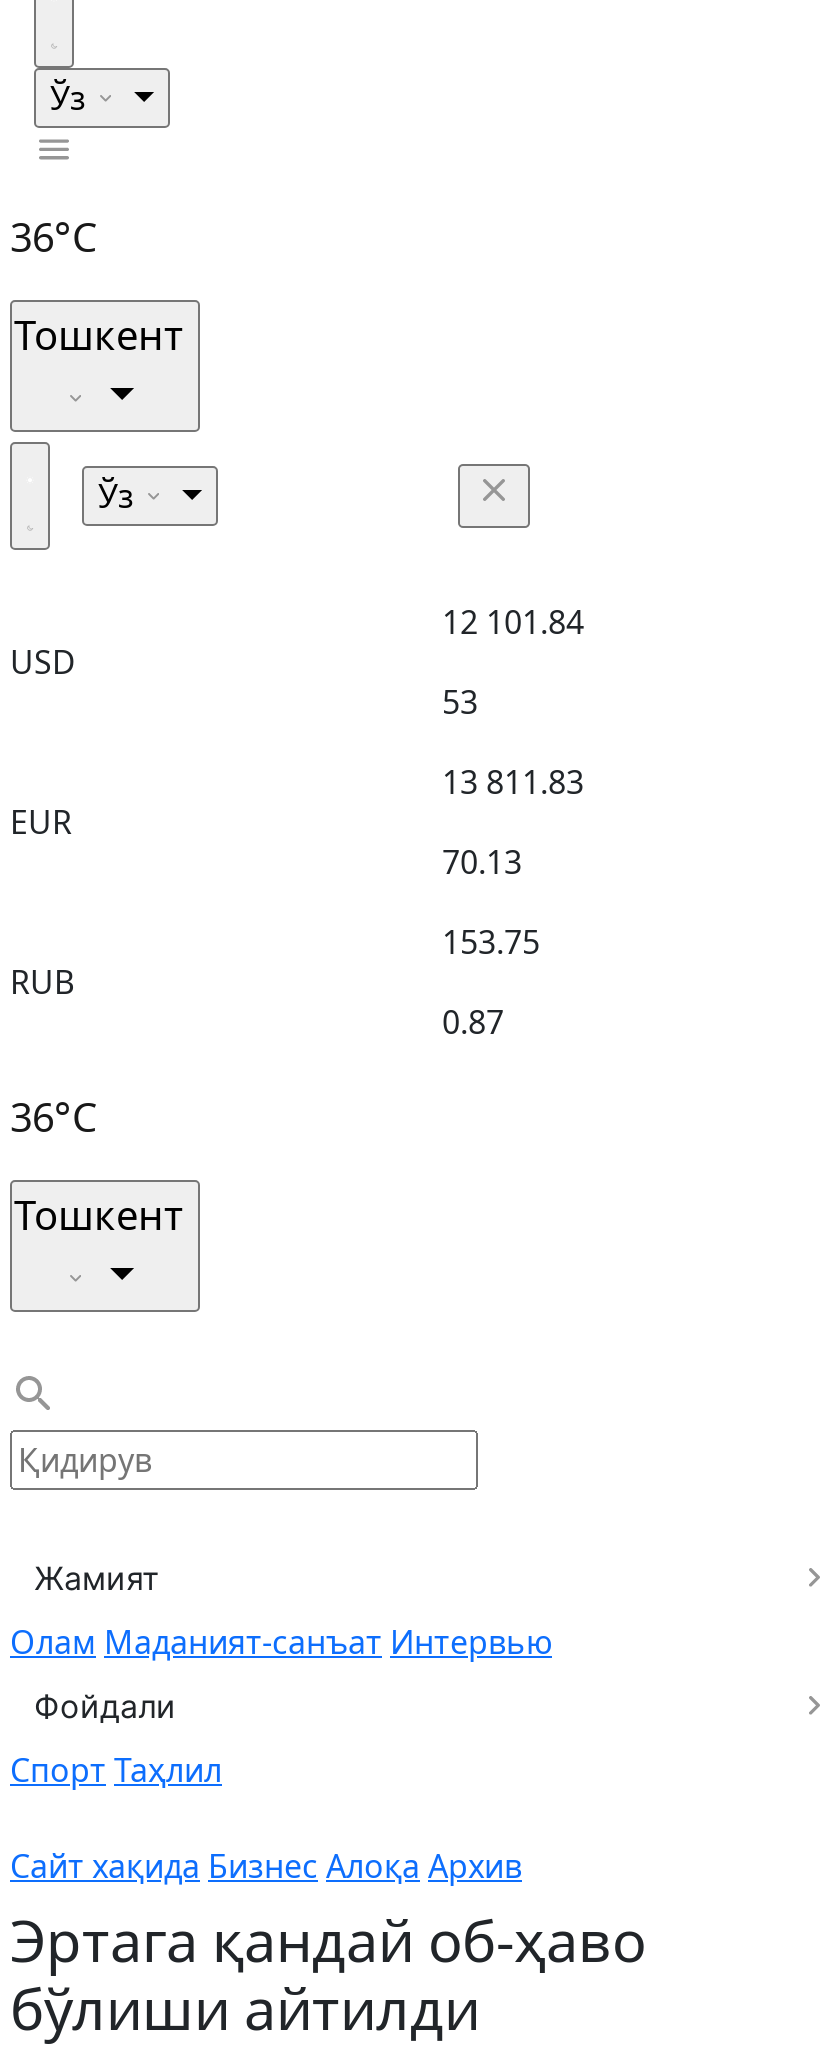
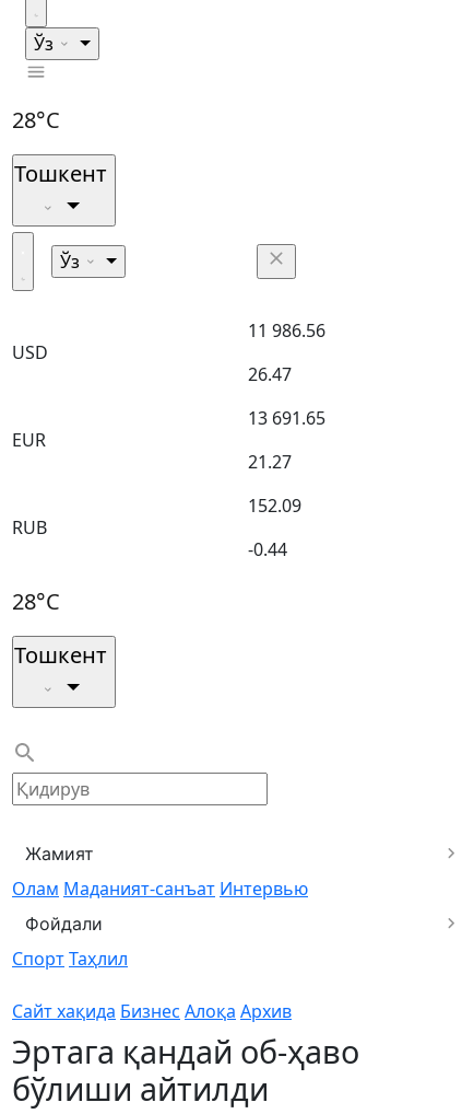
[10,210,98,264] 36°C -> [12,105,60,135] 28°C
[442,600,584,644] 12 101.84 -> [248,318,325,343] 11 986.56
[442,680,478,724] 53 -> [248,362,292,386] 26.47
[442,760,584,804] 13 811.83 -> [248,406,325,430] 13 691.65
[442,840,522,884] 70.13 -> [248,450,292,474] 21.27
[442,920,540,964] 153.75 -> [248,494,301,518] 152.09
[442,1000,504,1044] 0.87 -> [248,537,287,561] -0.44
[10,1090,98,1144] 36°C -> [12,587,60,616] 28°C

